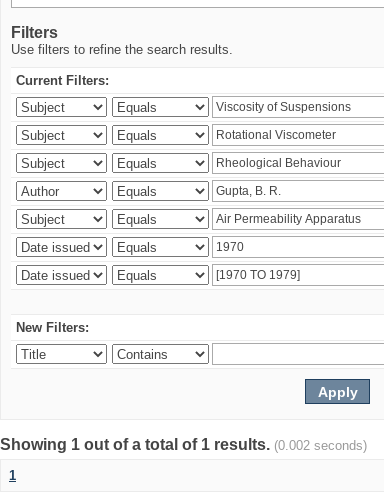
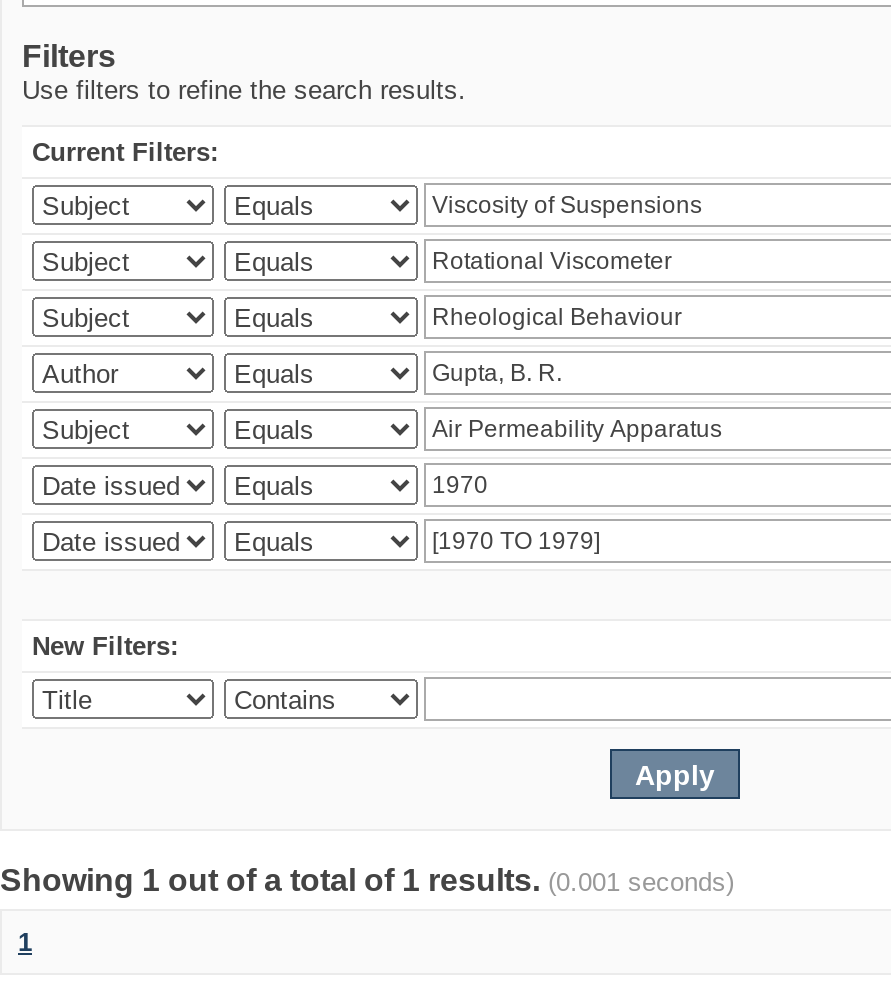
[0,436,367,453] Showing 1 out of a total of 1 results. (0.002 seconds) -> [0,863,734,897] Showing 1 out of a total of 1 results. (0.001 seconds)

